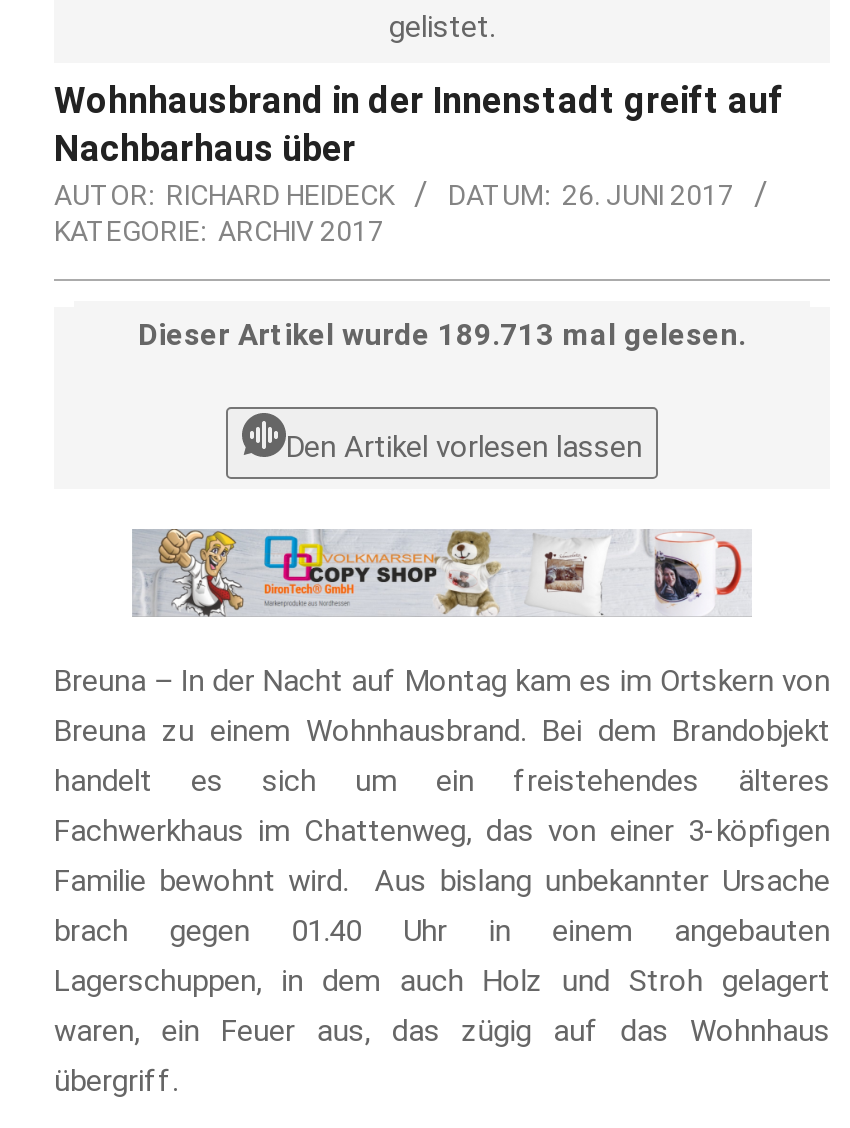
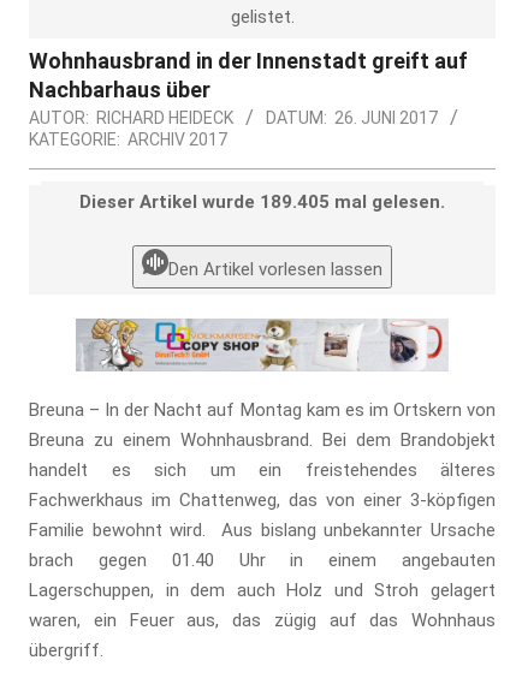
[138,318,746,354] Dieser Artikel wurde 189.713 mal gelesen. -> [79,191,445,213] Dieser Artikel wurde 189.405 mal gelesen.

